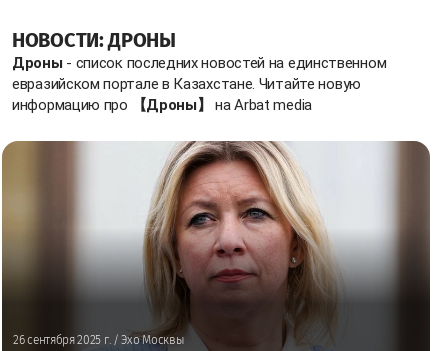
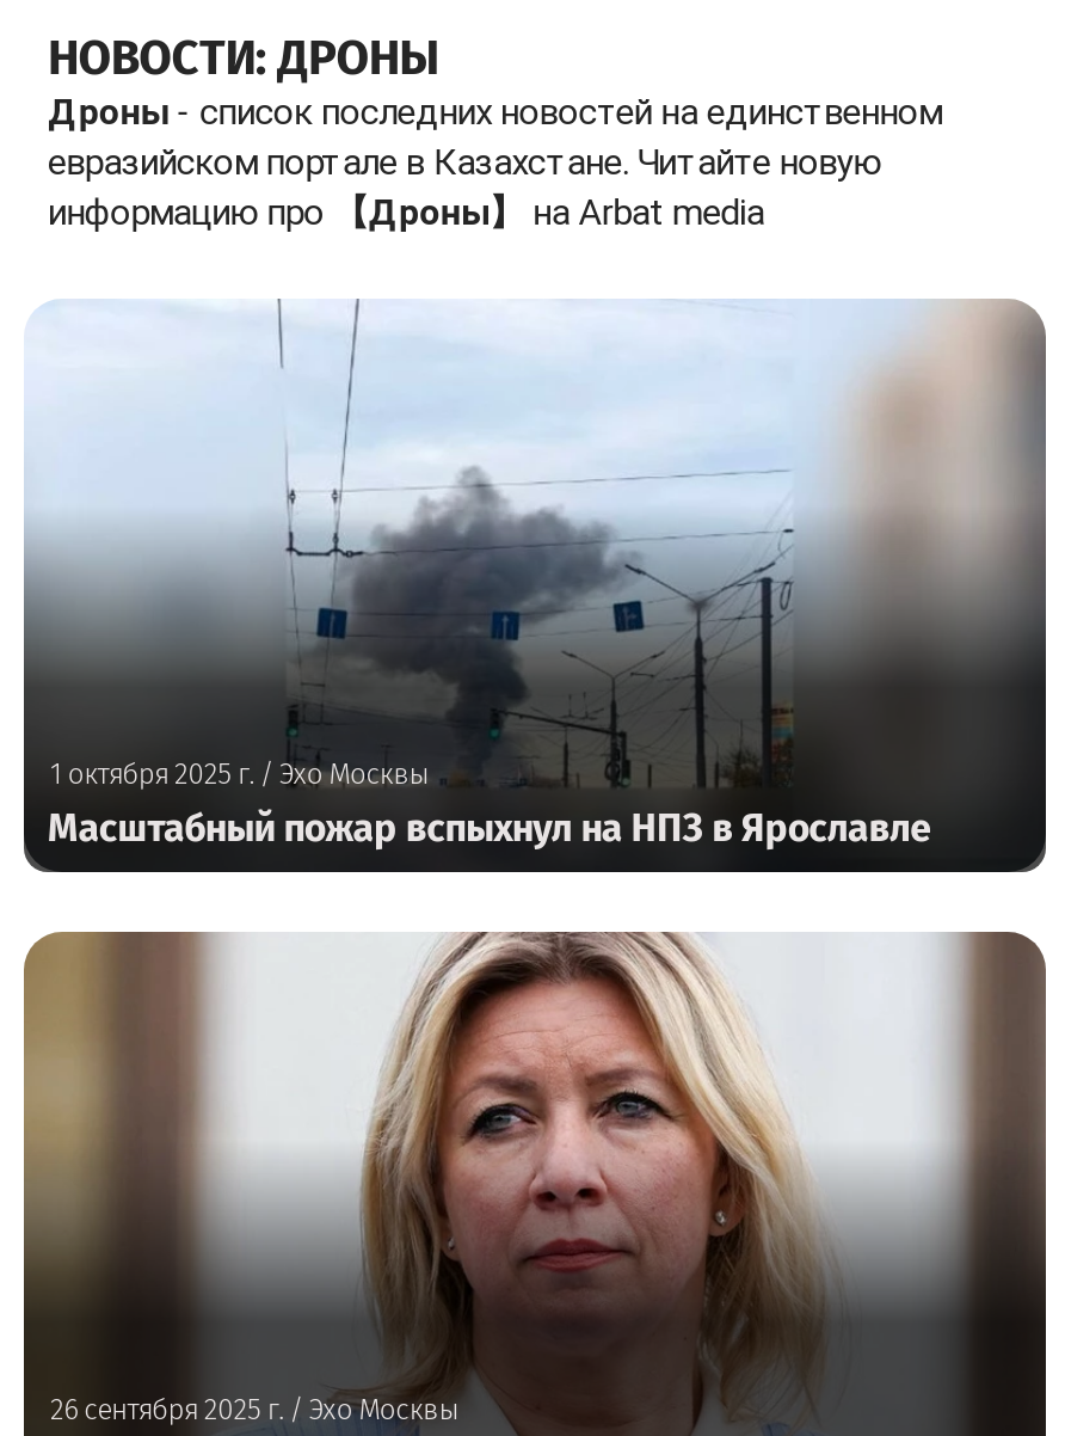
none -> [24,301,931,851] [image] | 1 октября 2025 г. / Эхо Москвы | Масштабный пожар вспыхнул на НПЗ в Ярославле
none -> [277,299,1044,788] [image]

